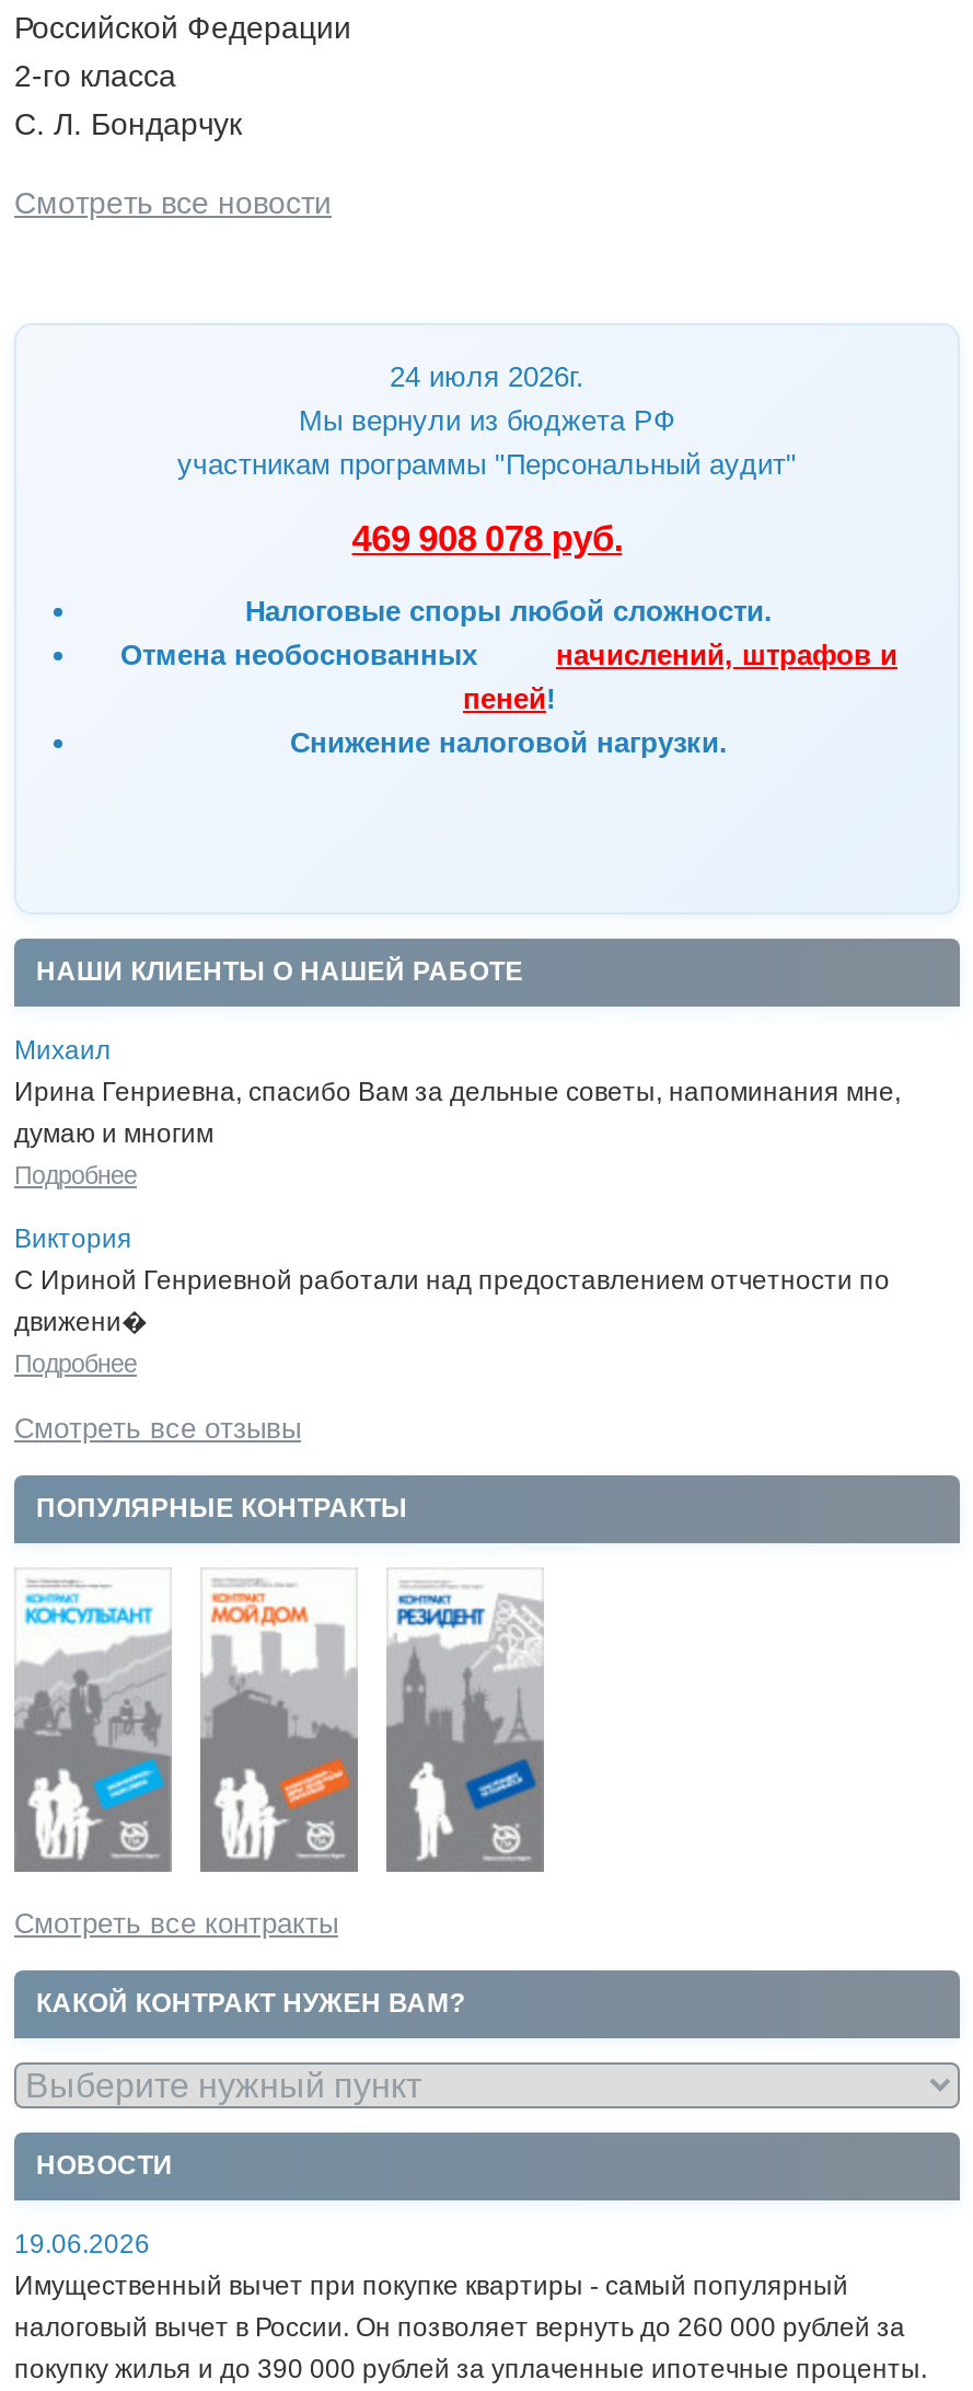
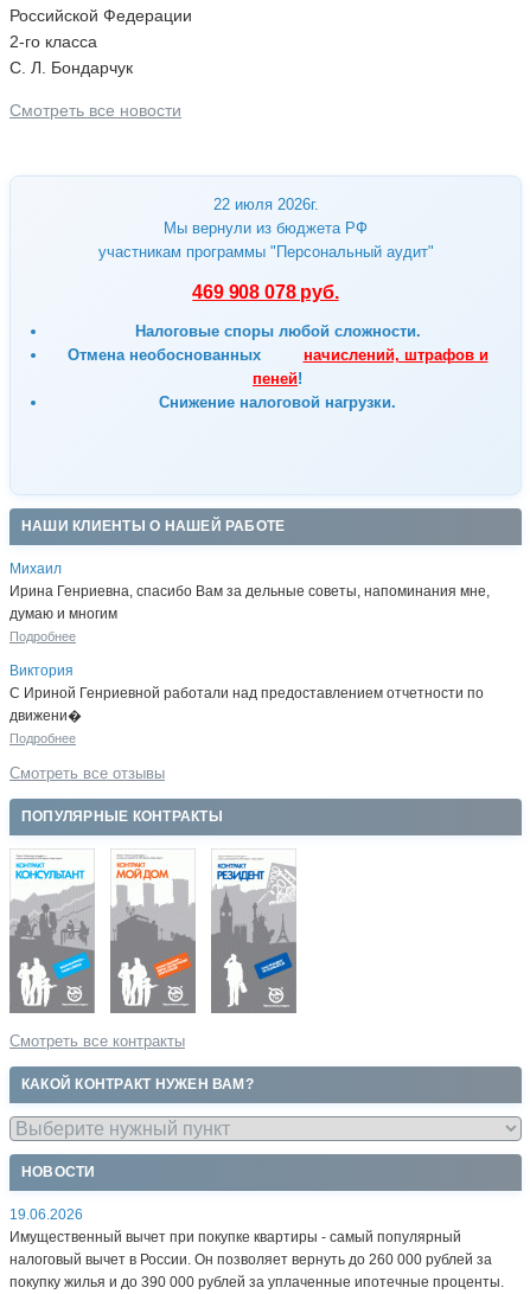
[390,360,584,393] 24 июля 2026г. -> [213,195,318,213] 22 июля 2026г.

